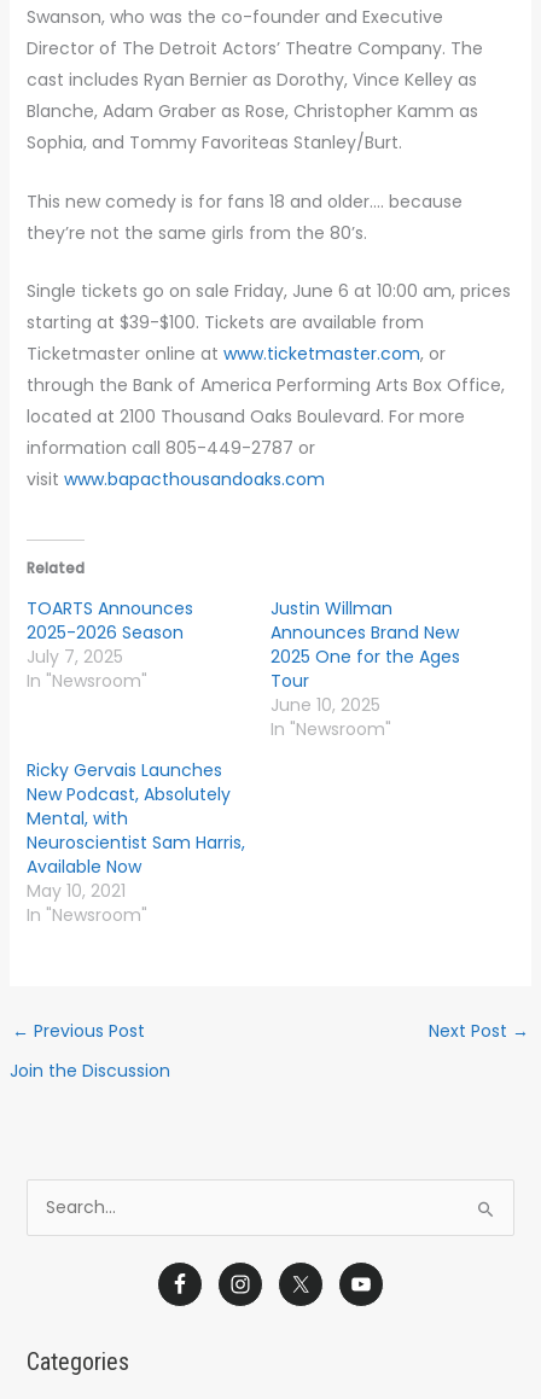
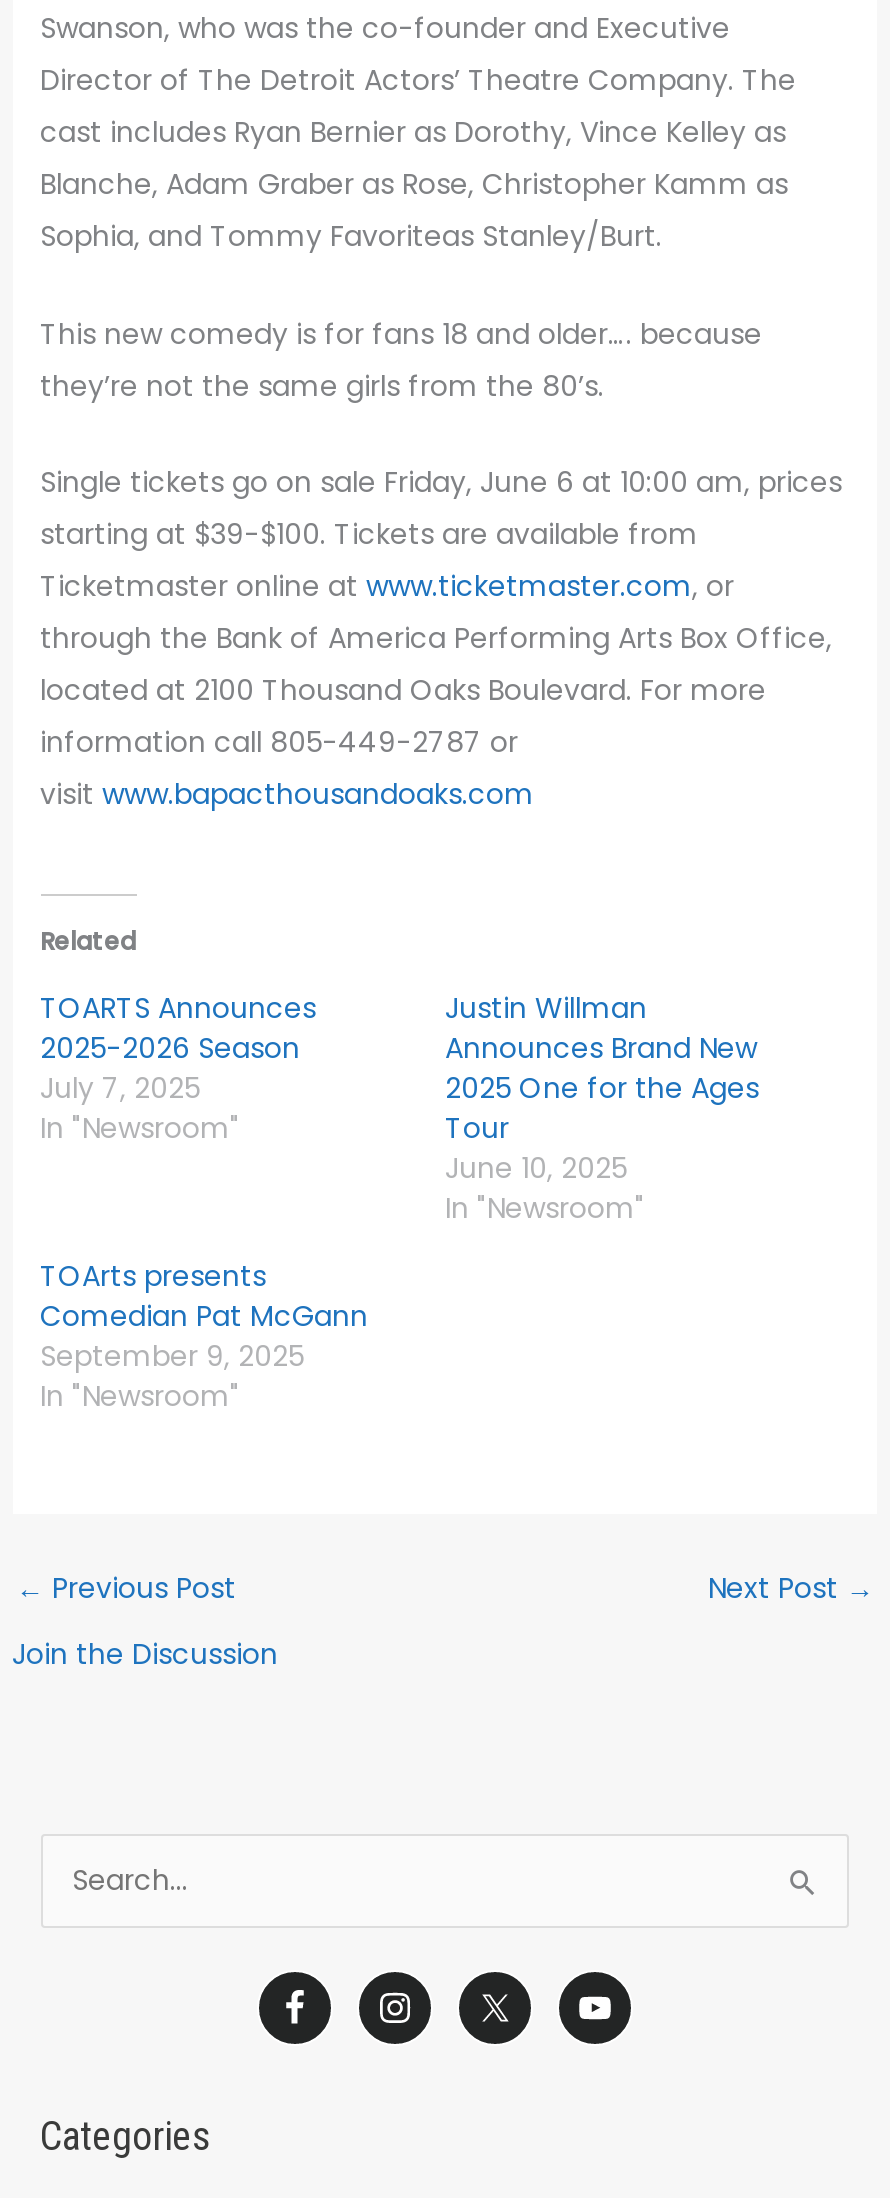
[26,757,245,902] Ricky Gervais Launches | New Podcast, Absolutely | Mental, with | Neuroscientist Sam Harris, | Available Now | May 10, 2021 -> [40,1255,368,1375] TOArts presents | Comedian Pat McGann | September 9, 2025

